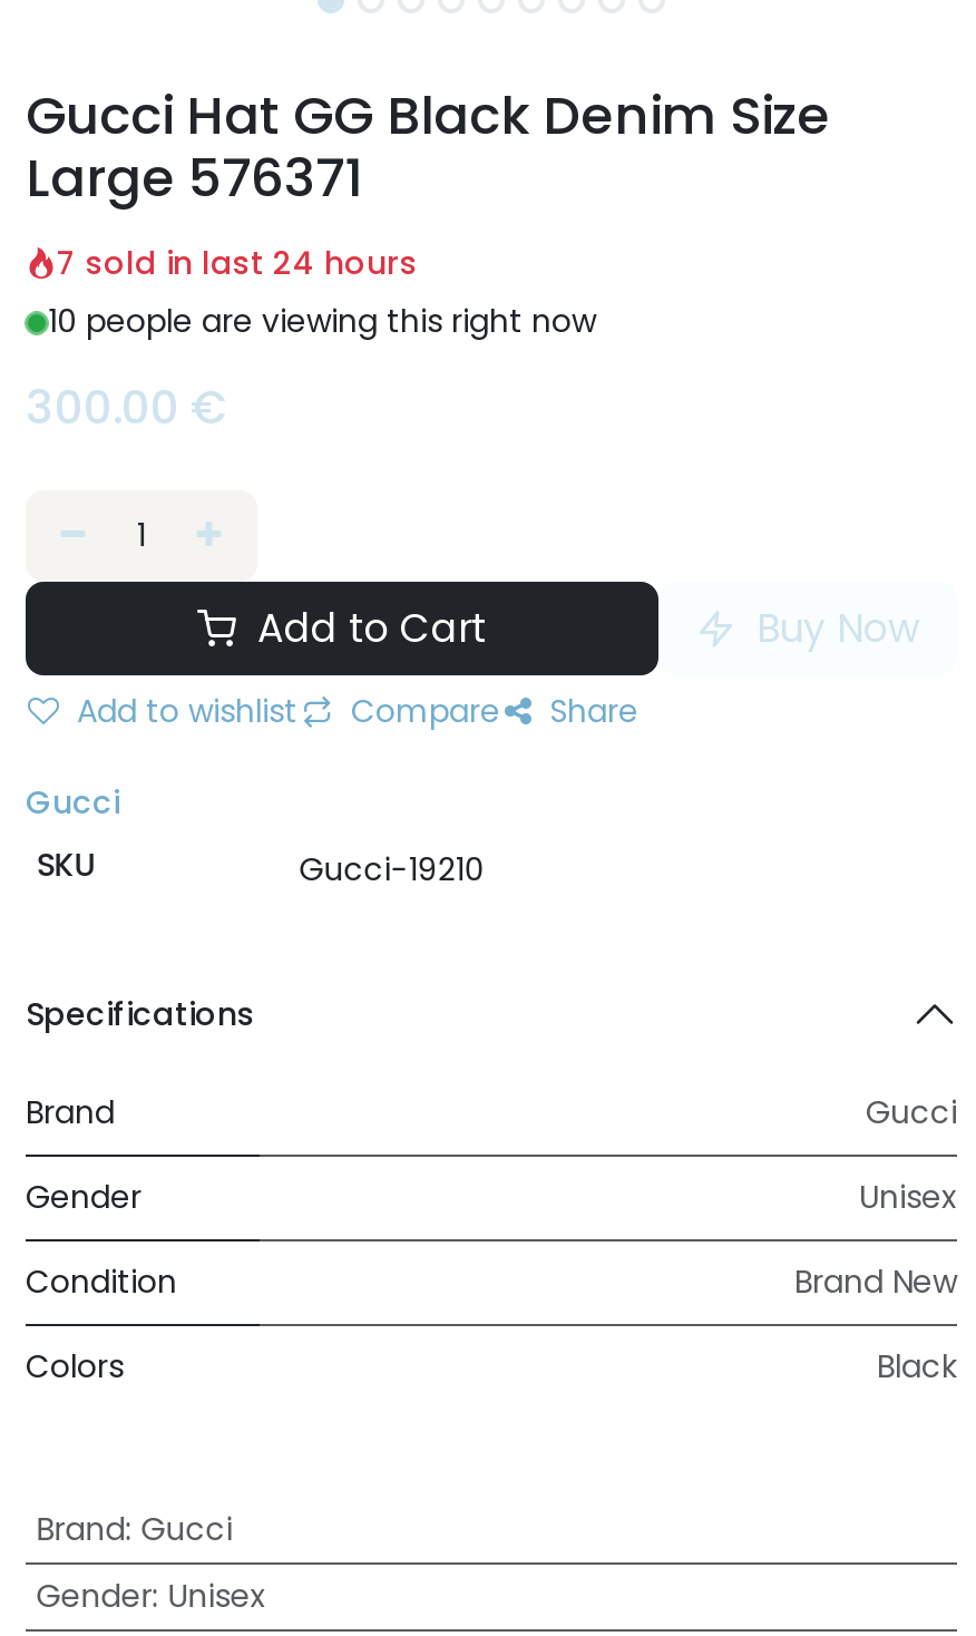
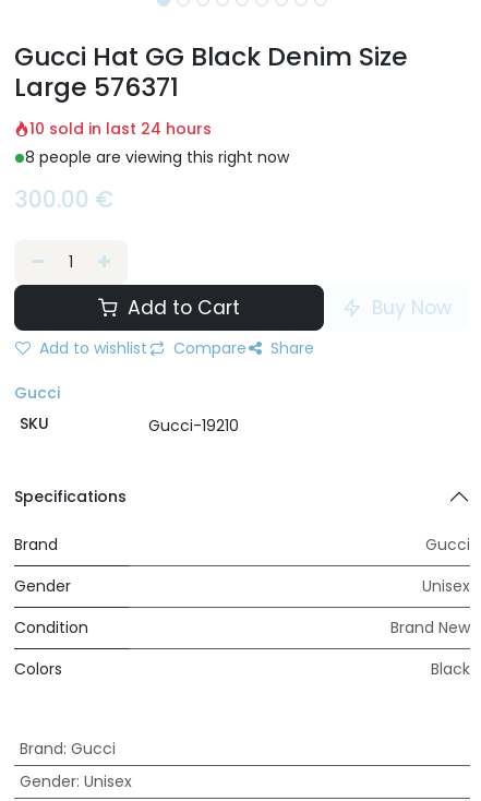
[57,241,418,285] 7 sold in last 24 hours -> [29,118,212,140] 10 sold in last 24 hours
[48,299,596,343] 10 people are viewing this right now -> [25,146,289,168] 8 people are viewing this right now

